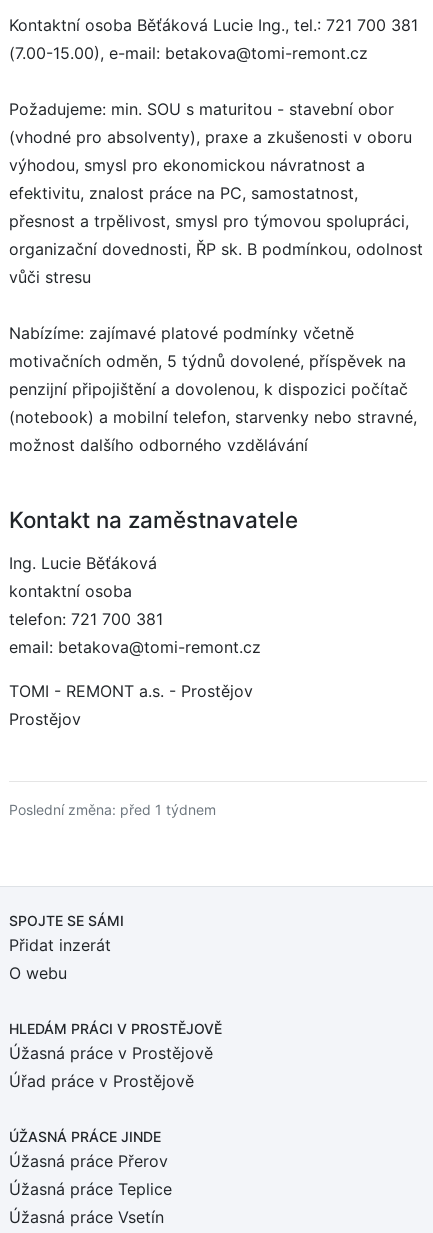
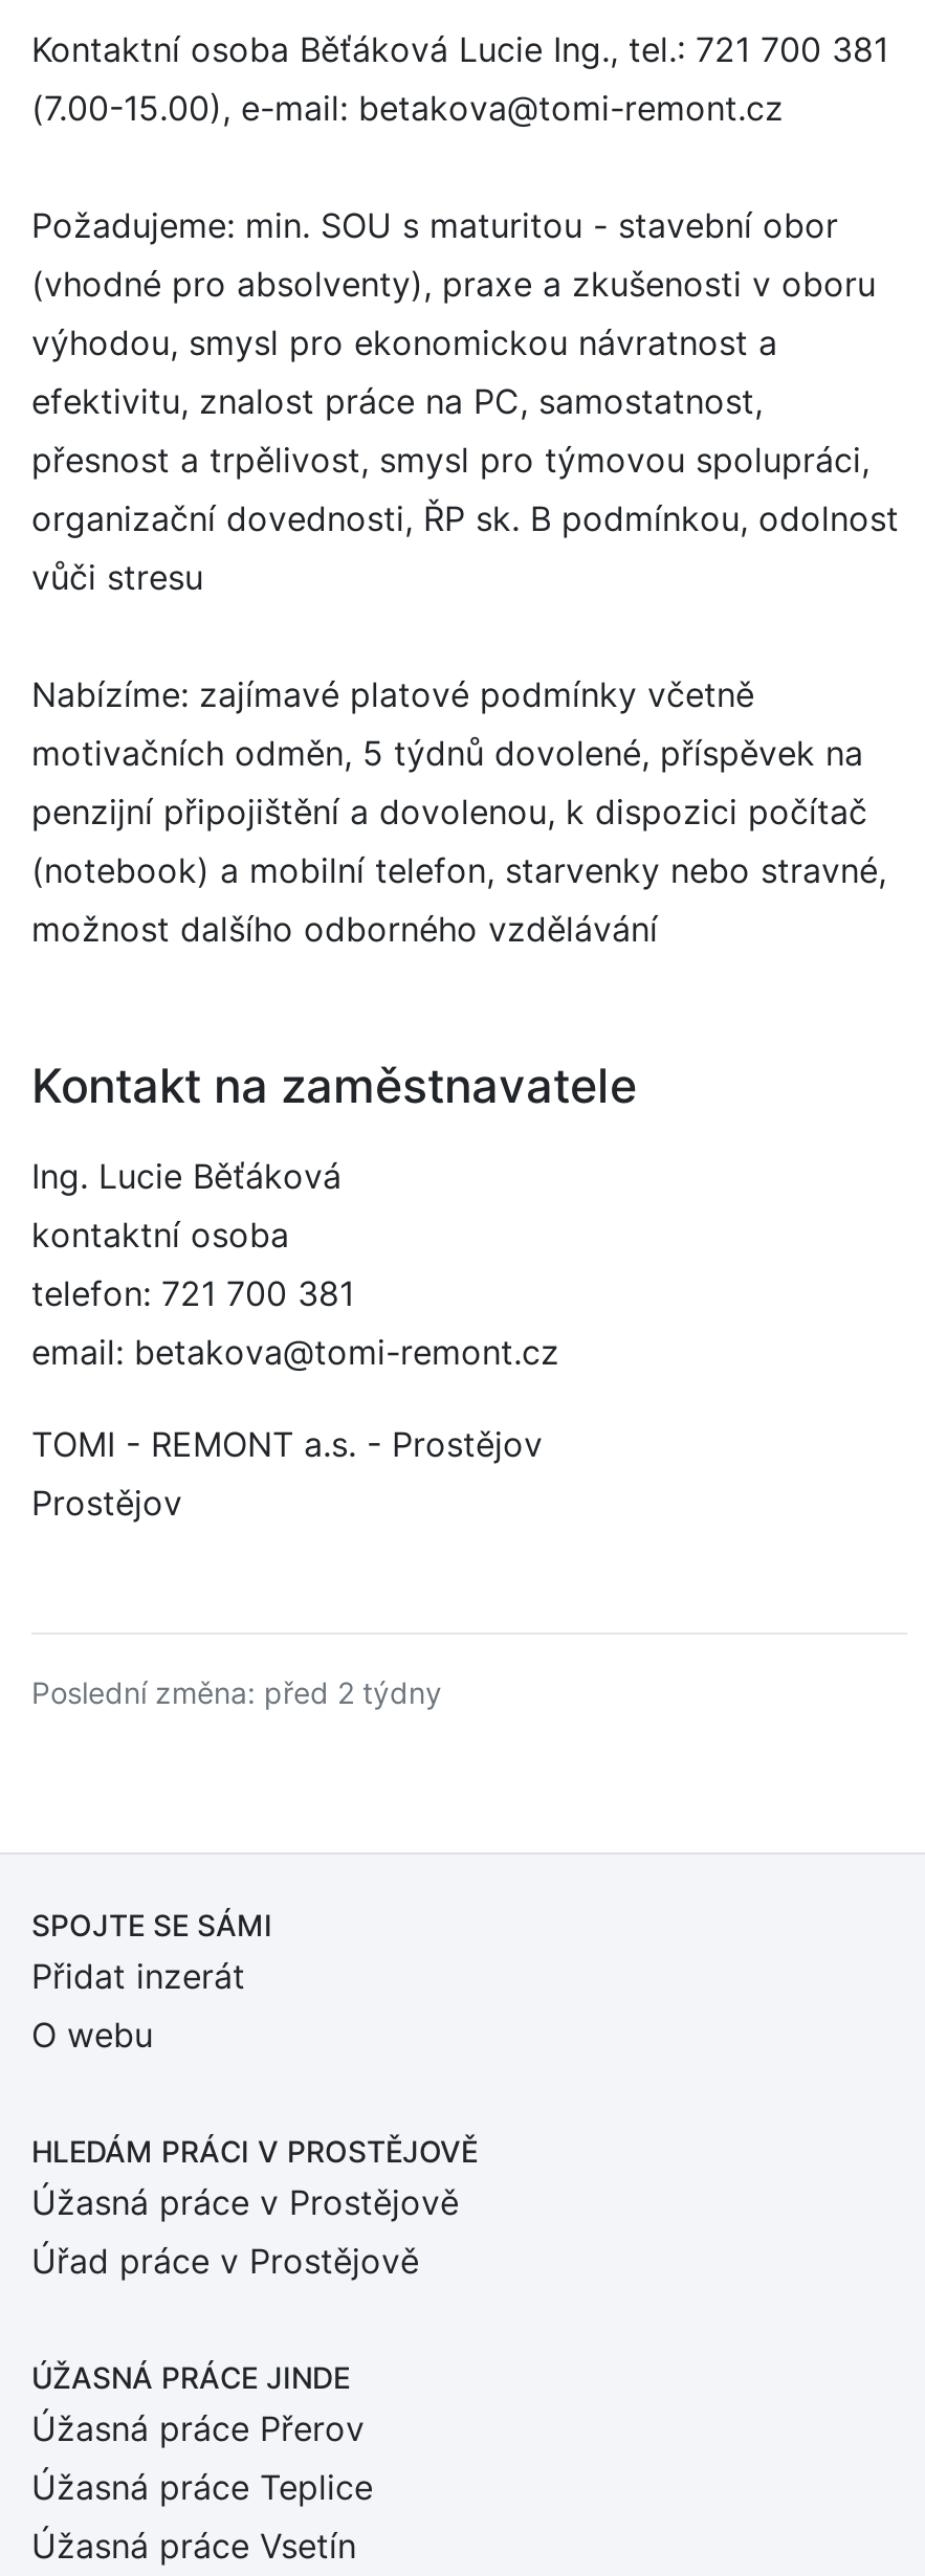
[9,801,216,818] Poslední změna: před 1 týdnem -> [31,1674,442,1710] Poslední změna: před 2 týdny

